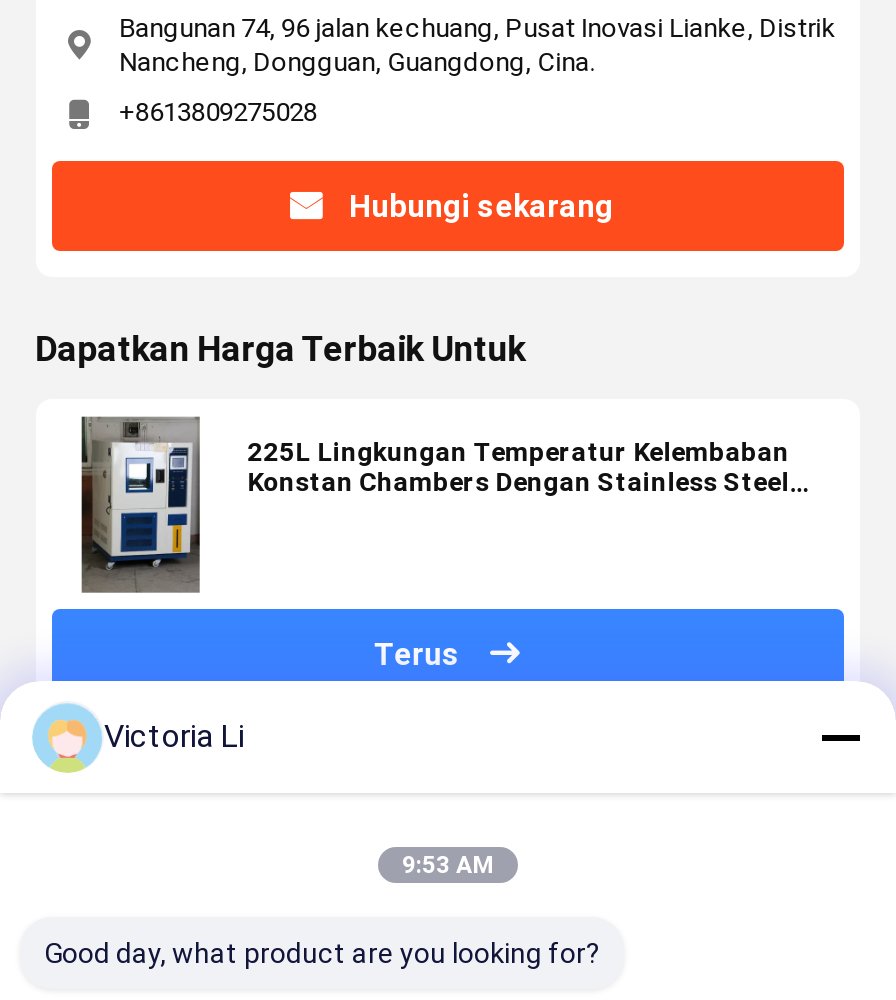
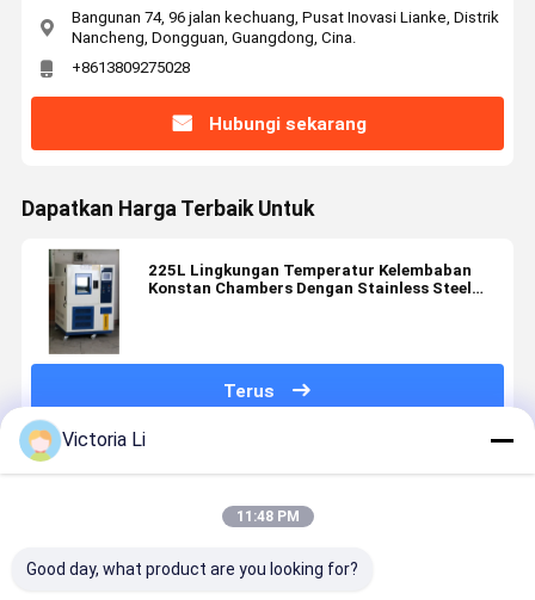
[402,851,494,879] 9:53 AM -> [236,508,299,525] 11:48 PM

